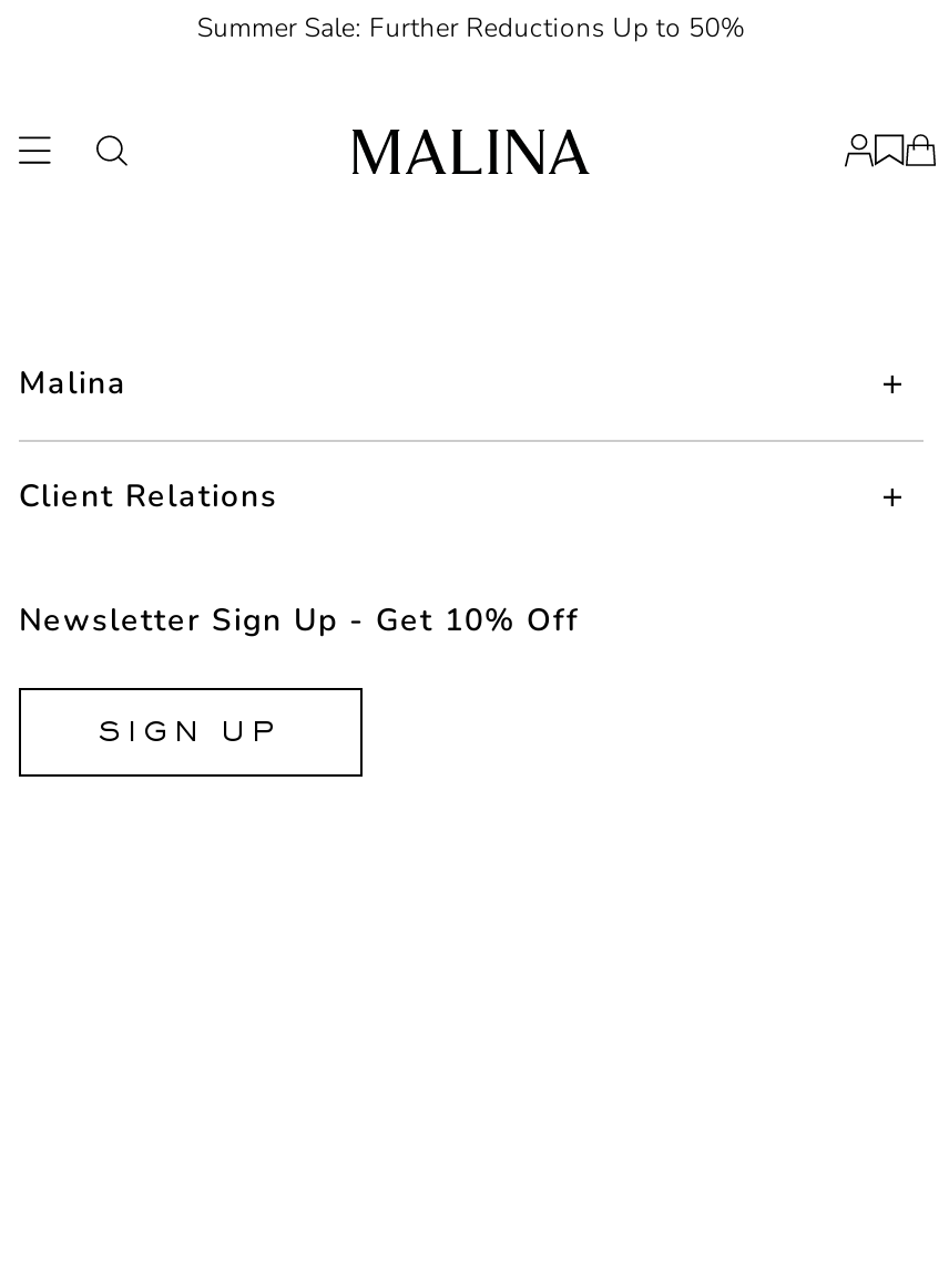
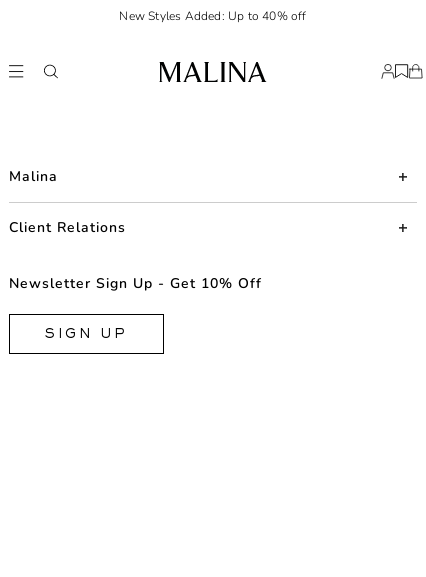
[197,10,745,45] Summer Sale: Further Reductions Up to 50% -> [119,8,307,24] New Styles Added: Up to 40% off

